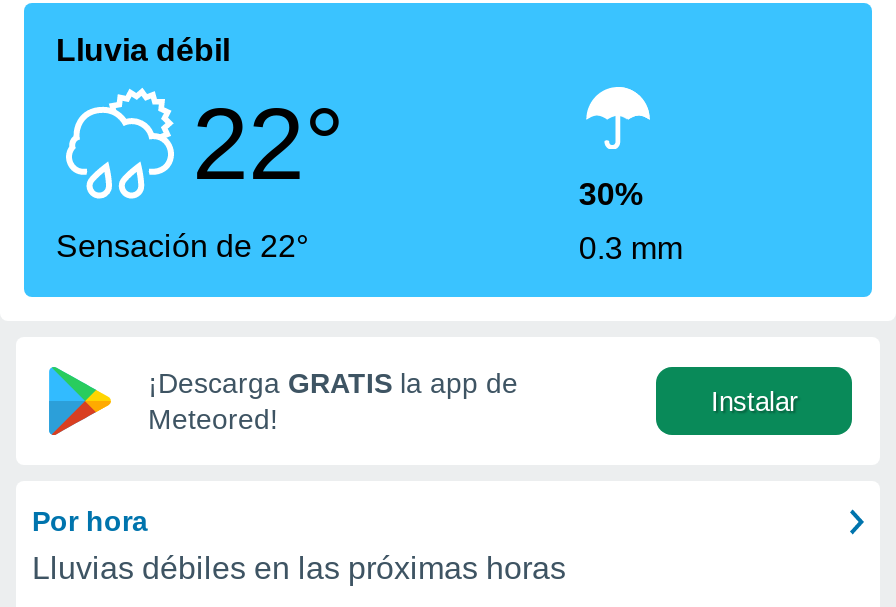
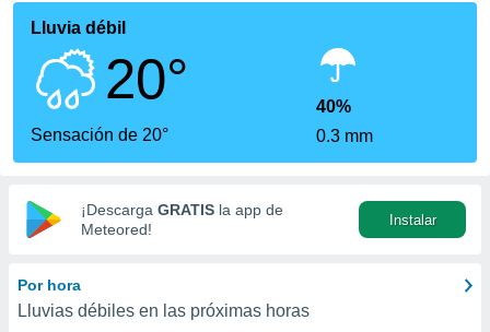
[192,86,344,200] 22° -> [105,48,188,110] 20°
[579,177,643,211] 30% -> [316,97,351,116] 40%
[56,229,308,263] Sensación de 22° -> [31,126,168,144] Sensación de 20°

